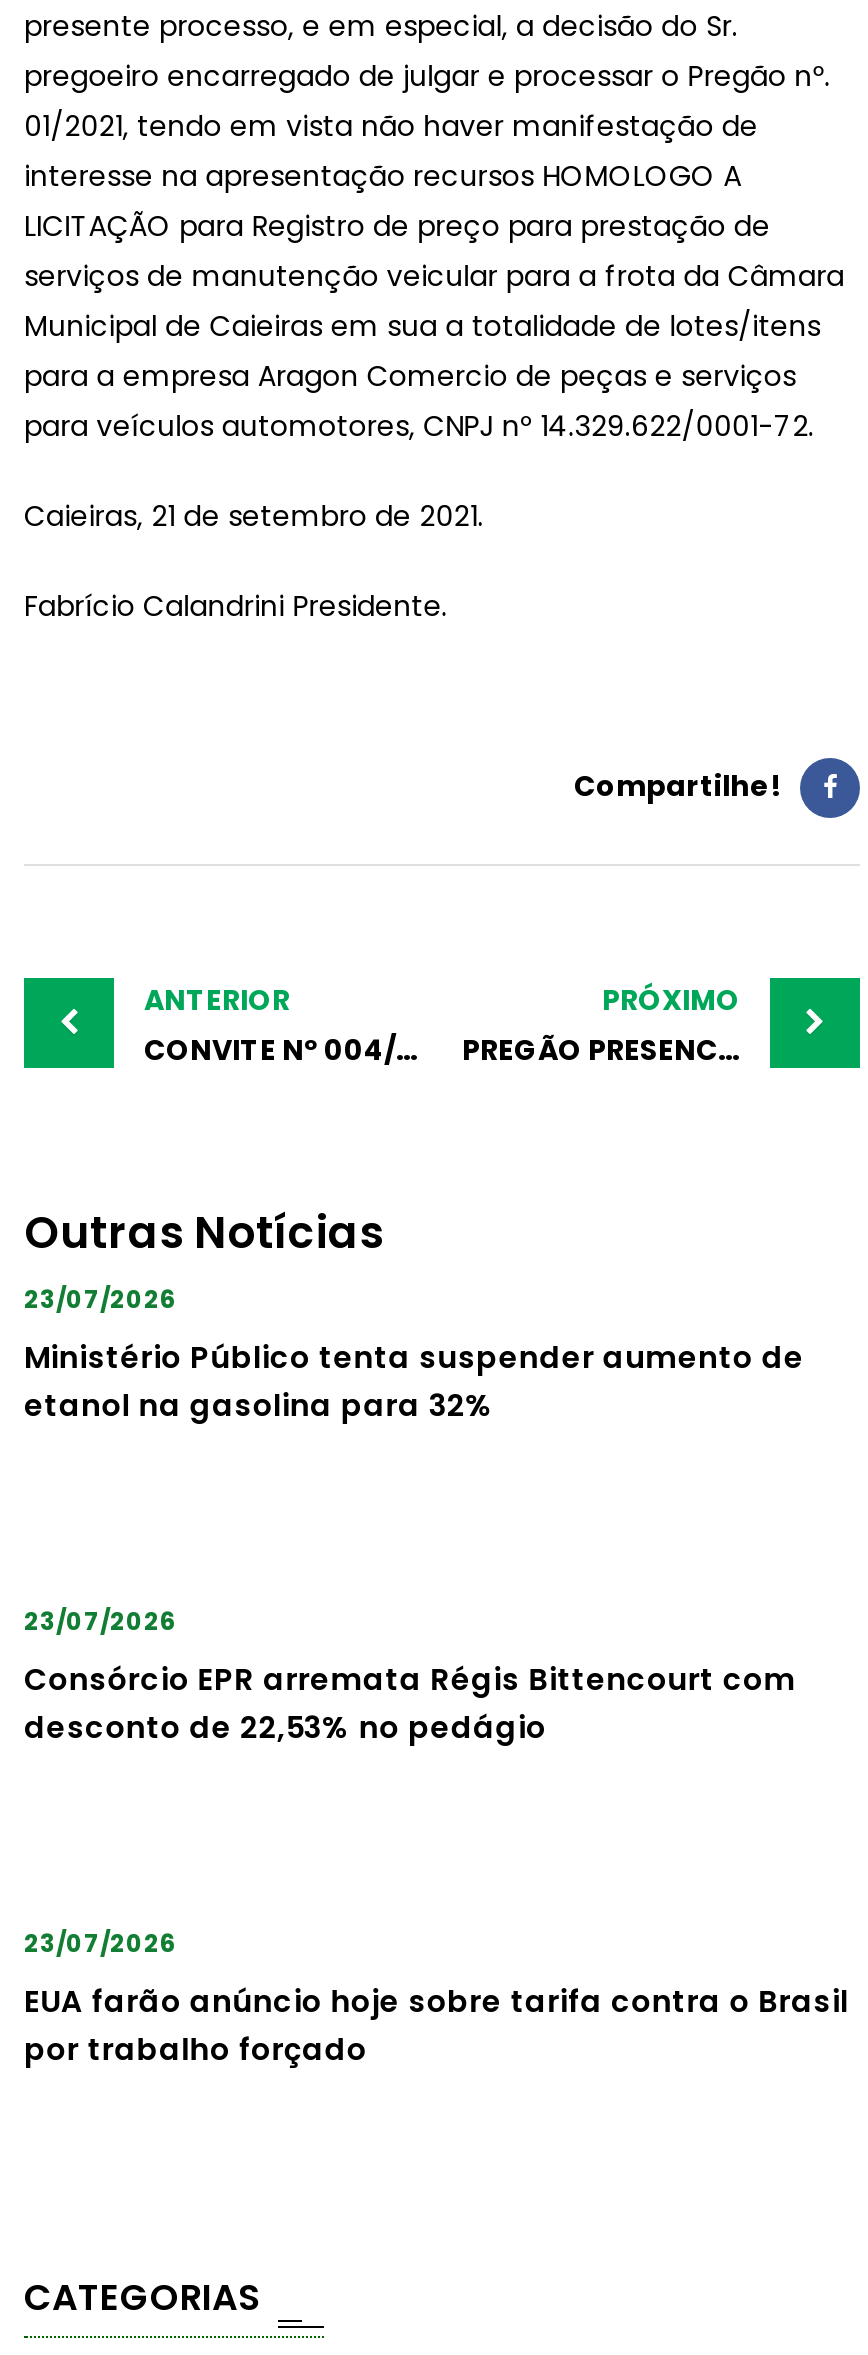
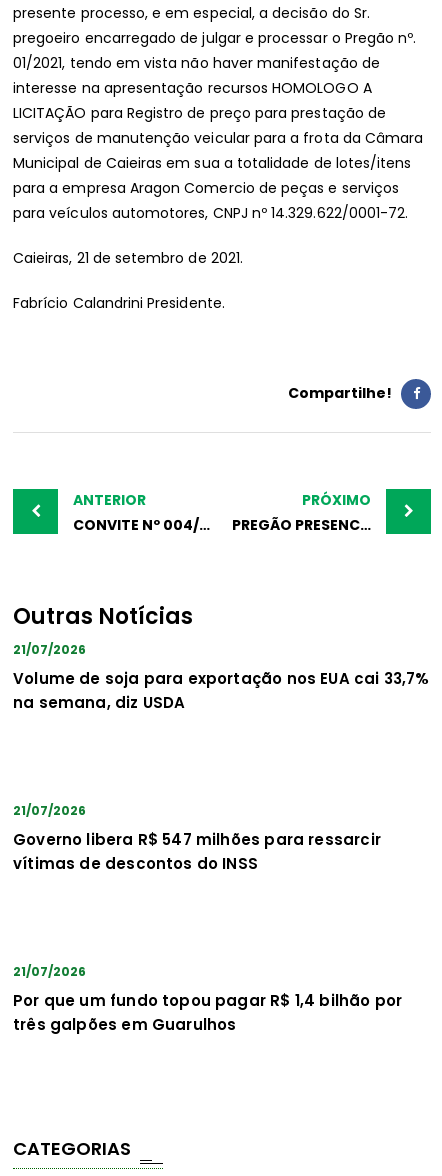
[24,1281,176,1315] 23/07/2026 -> [13,640,86,657] 21/07/2026
[24,1335,804,1425] Ministério Público tenta suspender aumento de | etanol na gasolina para 32% -> [13,667,430,712] Volume de soja para exportação nos EUA cai 33,7% | na semana, diz USDA
[24,1603,176,1637] 23/07/2026 -> [13,801,86,818] 21/07/2026
[24,1657,796,1747] Consórcio EPR arremata Régis Bittencourt com | desconto de 22,53% no pedágio -> [13,828,381,873] Governo libera R$ 547 milhões para ressarcir | vítimas de descontos do INSS
[24,1925,176,1959] 23/07/2026 -> [13,962,86,979] 21/07/2026
[24,1979,848,2069] EUA farão anúncio hoje sobre tarifa contra o Brasil | por trabalho forçado -> [13,989,402,1034] Por que um fundo topou pagar R$ 1,4 bilhão por | três galpões em Guarulhos

